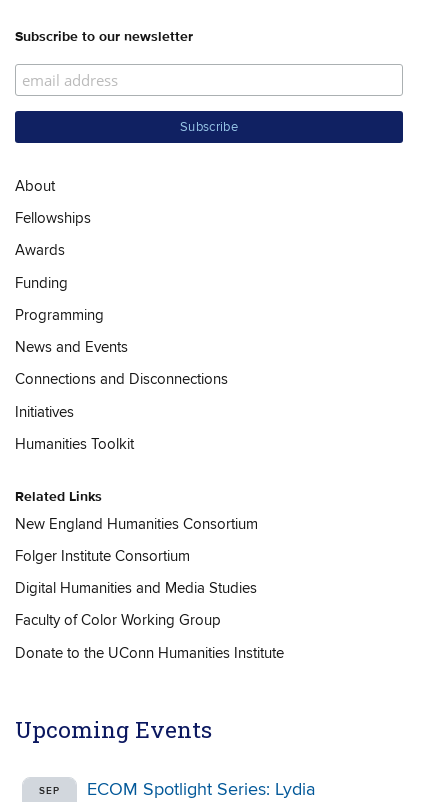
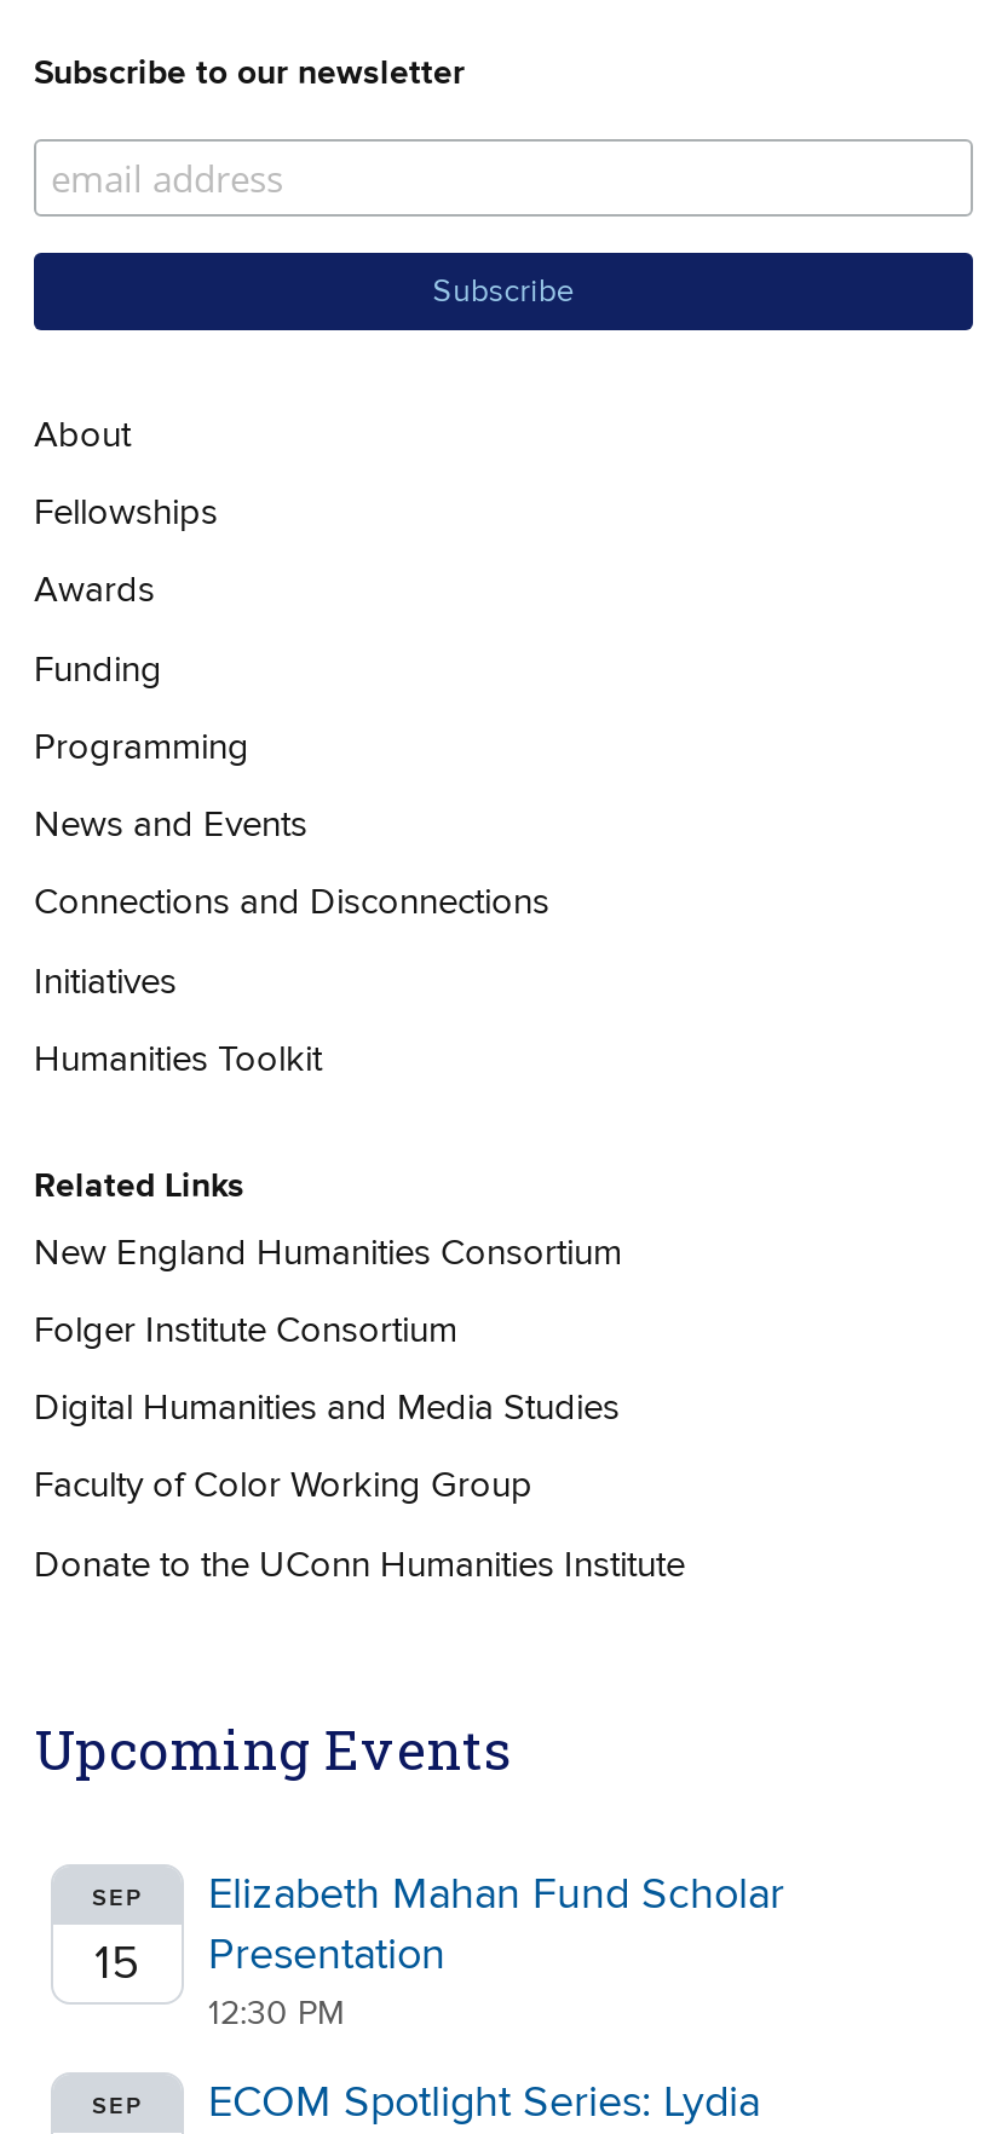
none -> [92,1869,784,2122] Elizabeth Mahan Fund Scholar | Presentation | 12:30 PM | SEP
none -> [94,1934,140,1992] 15

